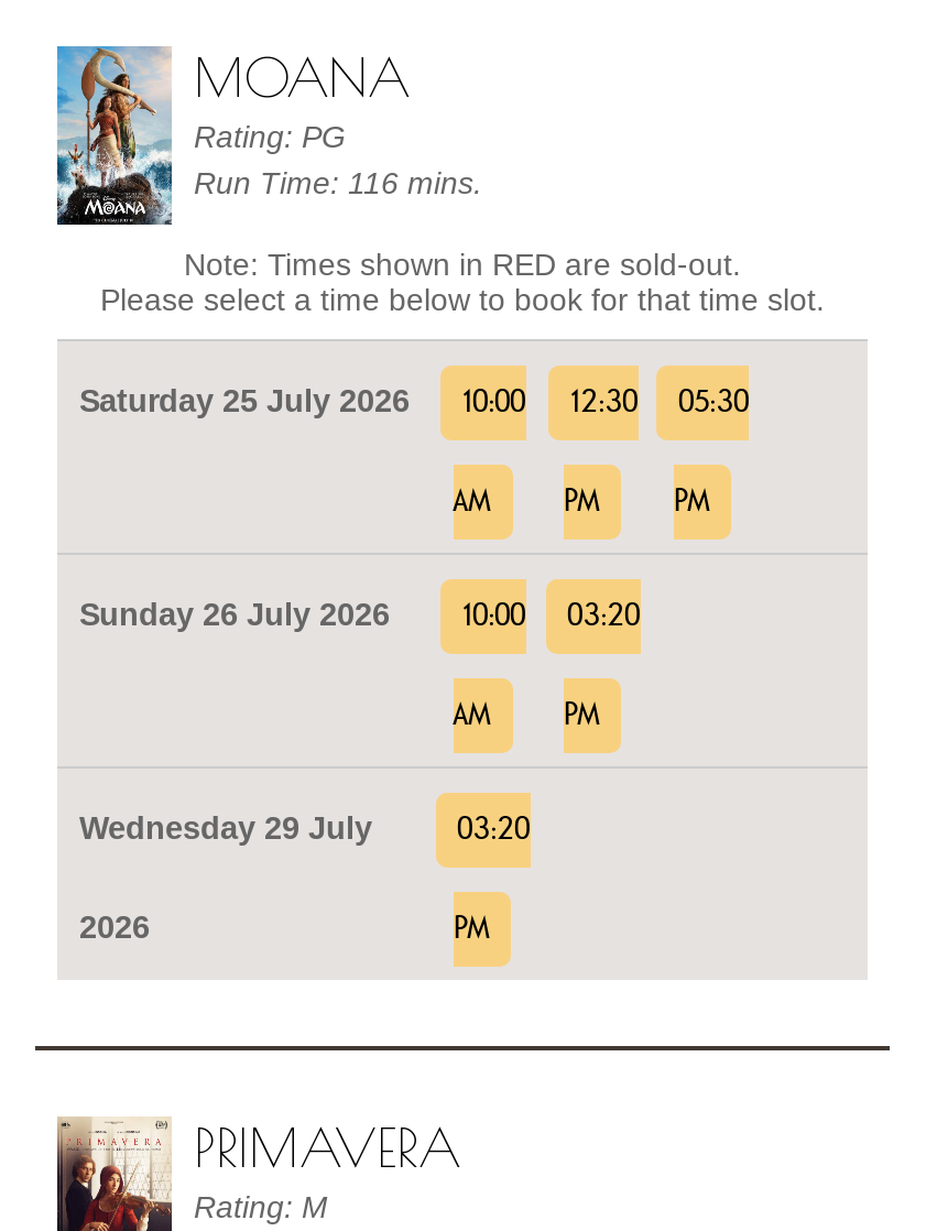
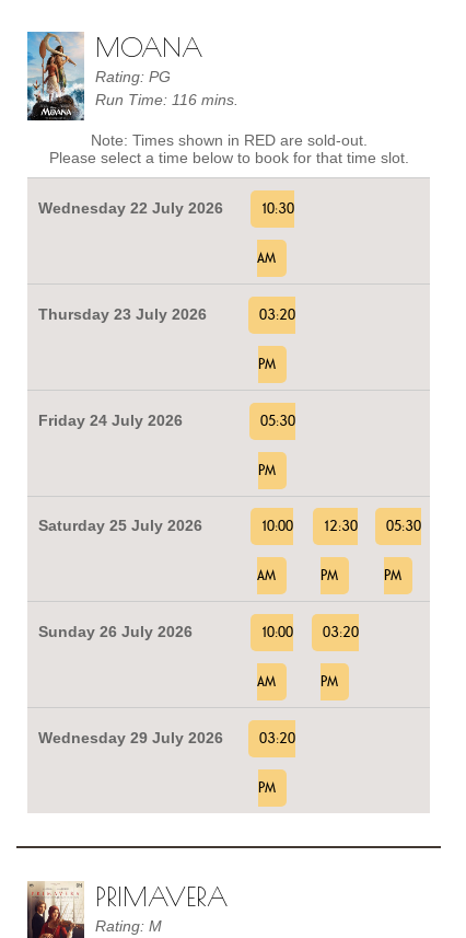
none -> [38,199,295,478] Wednesday 22 July 2026 | 10:30 | AM | Thursday 23 July 2026 | 03:20 | PM | Friday 24 July 2026 | 05:30 | PM

